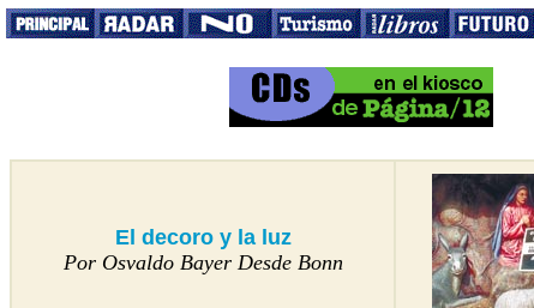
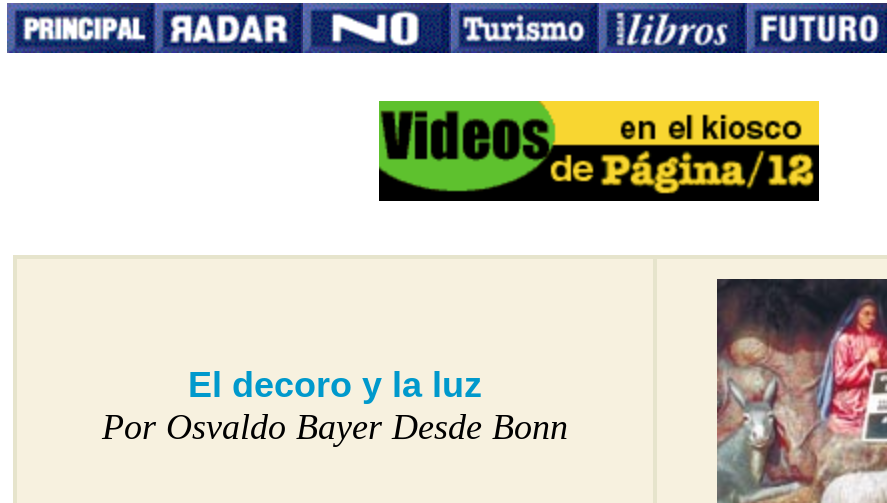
[228,66,494,123] [image] -> [377,99,821,195] [image]

